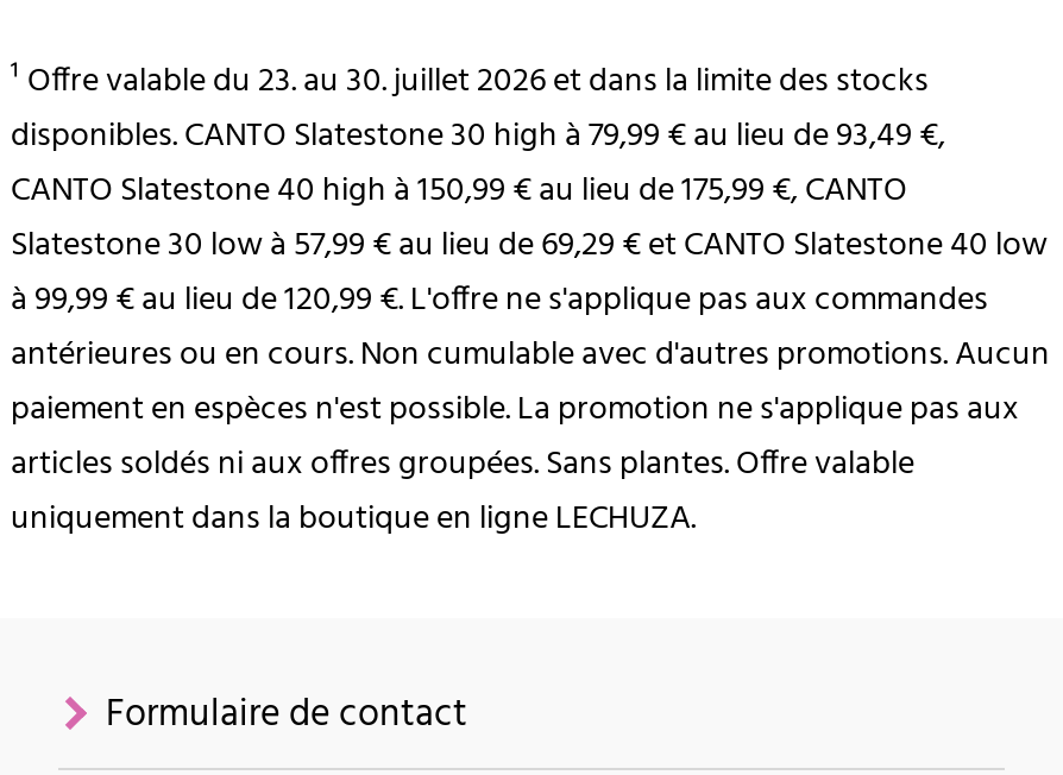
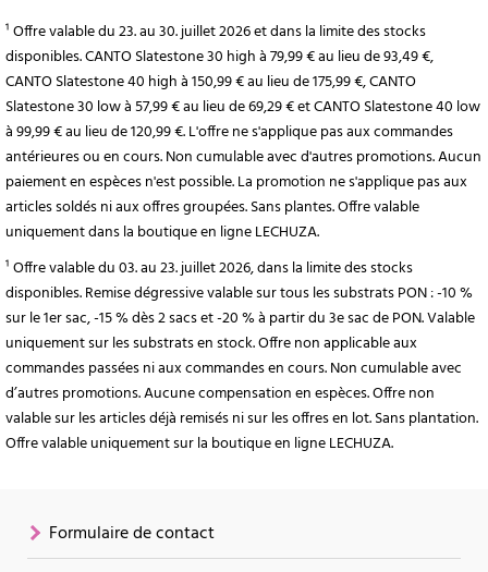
none -> [5,256,478,456] ¹ Offre valable du 03. au 23. juillet 2026, dans la limite des stocks | disponibles. Remise dégressive valable sur tous les substrats PON : -10 % | sur le 1er sac, -15 % dès 2 sacs et -20 % à partir du 3e sac de PON. Valable | uniquement sur les substrats en stock. Offre non applicable aux | commandes passées ni aux commandes en cours. Non cumulable avec | d’autres promotions. Aucune compensation en espèces. Offre non | valable sur les articles déjà remisés ni sur les offres en lot. Sans plantation. | Offre valable uniquement sur la boutique en ligne LECHUZA.

